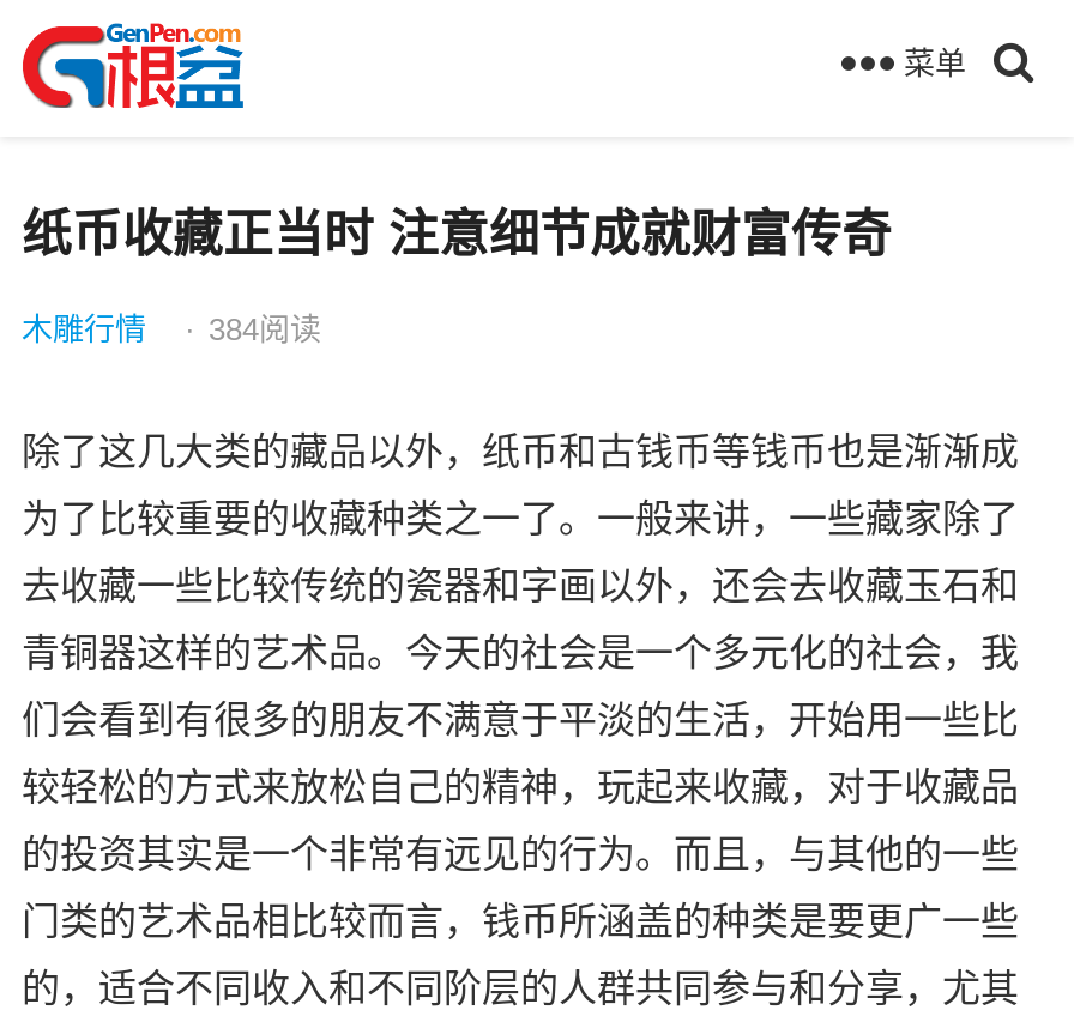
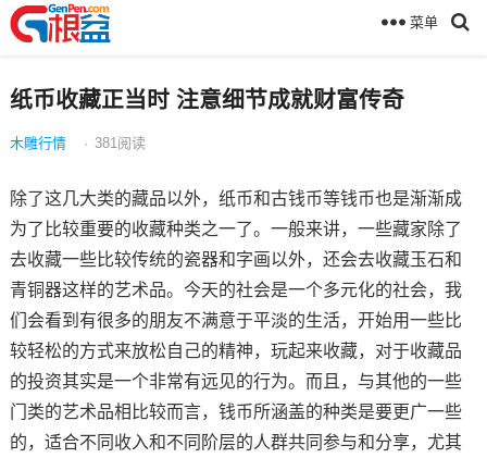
[22,312,321,347] 木雕行情 · 384阅读 -> [10,135,146,151] 木雕行情 · 381阅读

